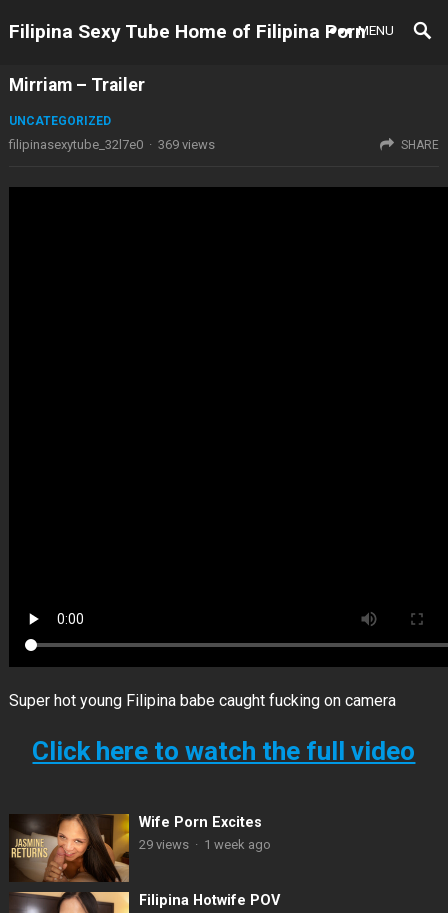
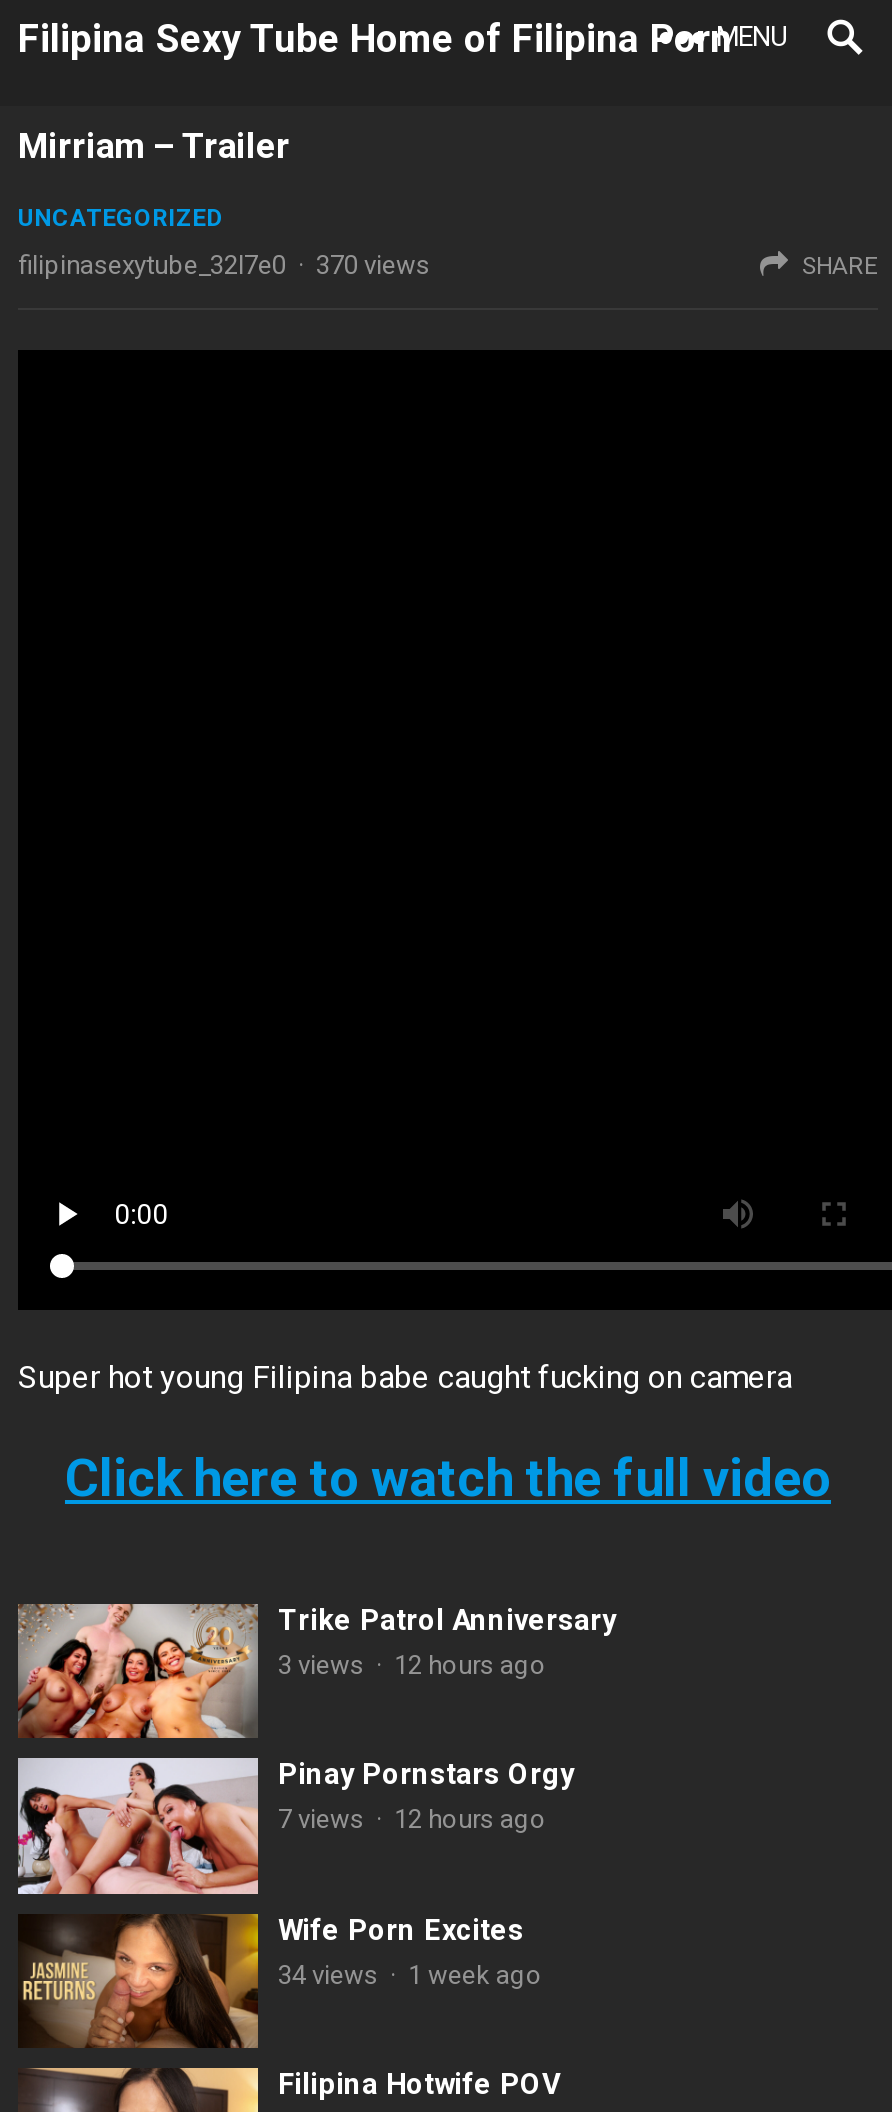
[9,137,215,152] filipinasexytube_32l7e0 · 369 views -> [18,250,430,280] filipinasexytube_32l7e0 · 370 views
none -> [16,1602,616,1835] [image] | Trike Patrol Anniversary | 3 views · 12 hours ago | Pinay Pornstars Orgy | 7 views · 12 hours ago
none -> [16,1756,260,1896] [image]
[139,837,271,852] 29 views · 1 week ago -> [278,1960,542,1990] 34 views · 1 week ago

